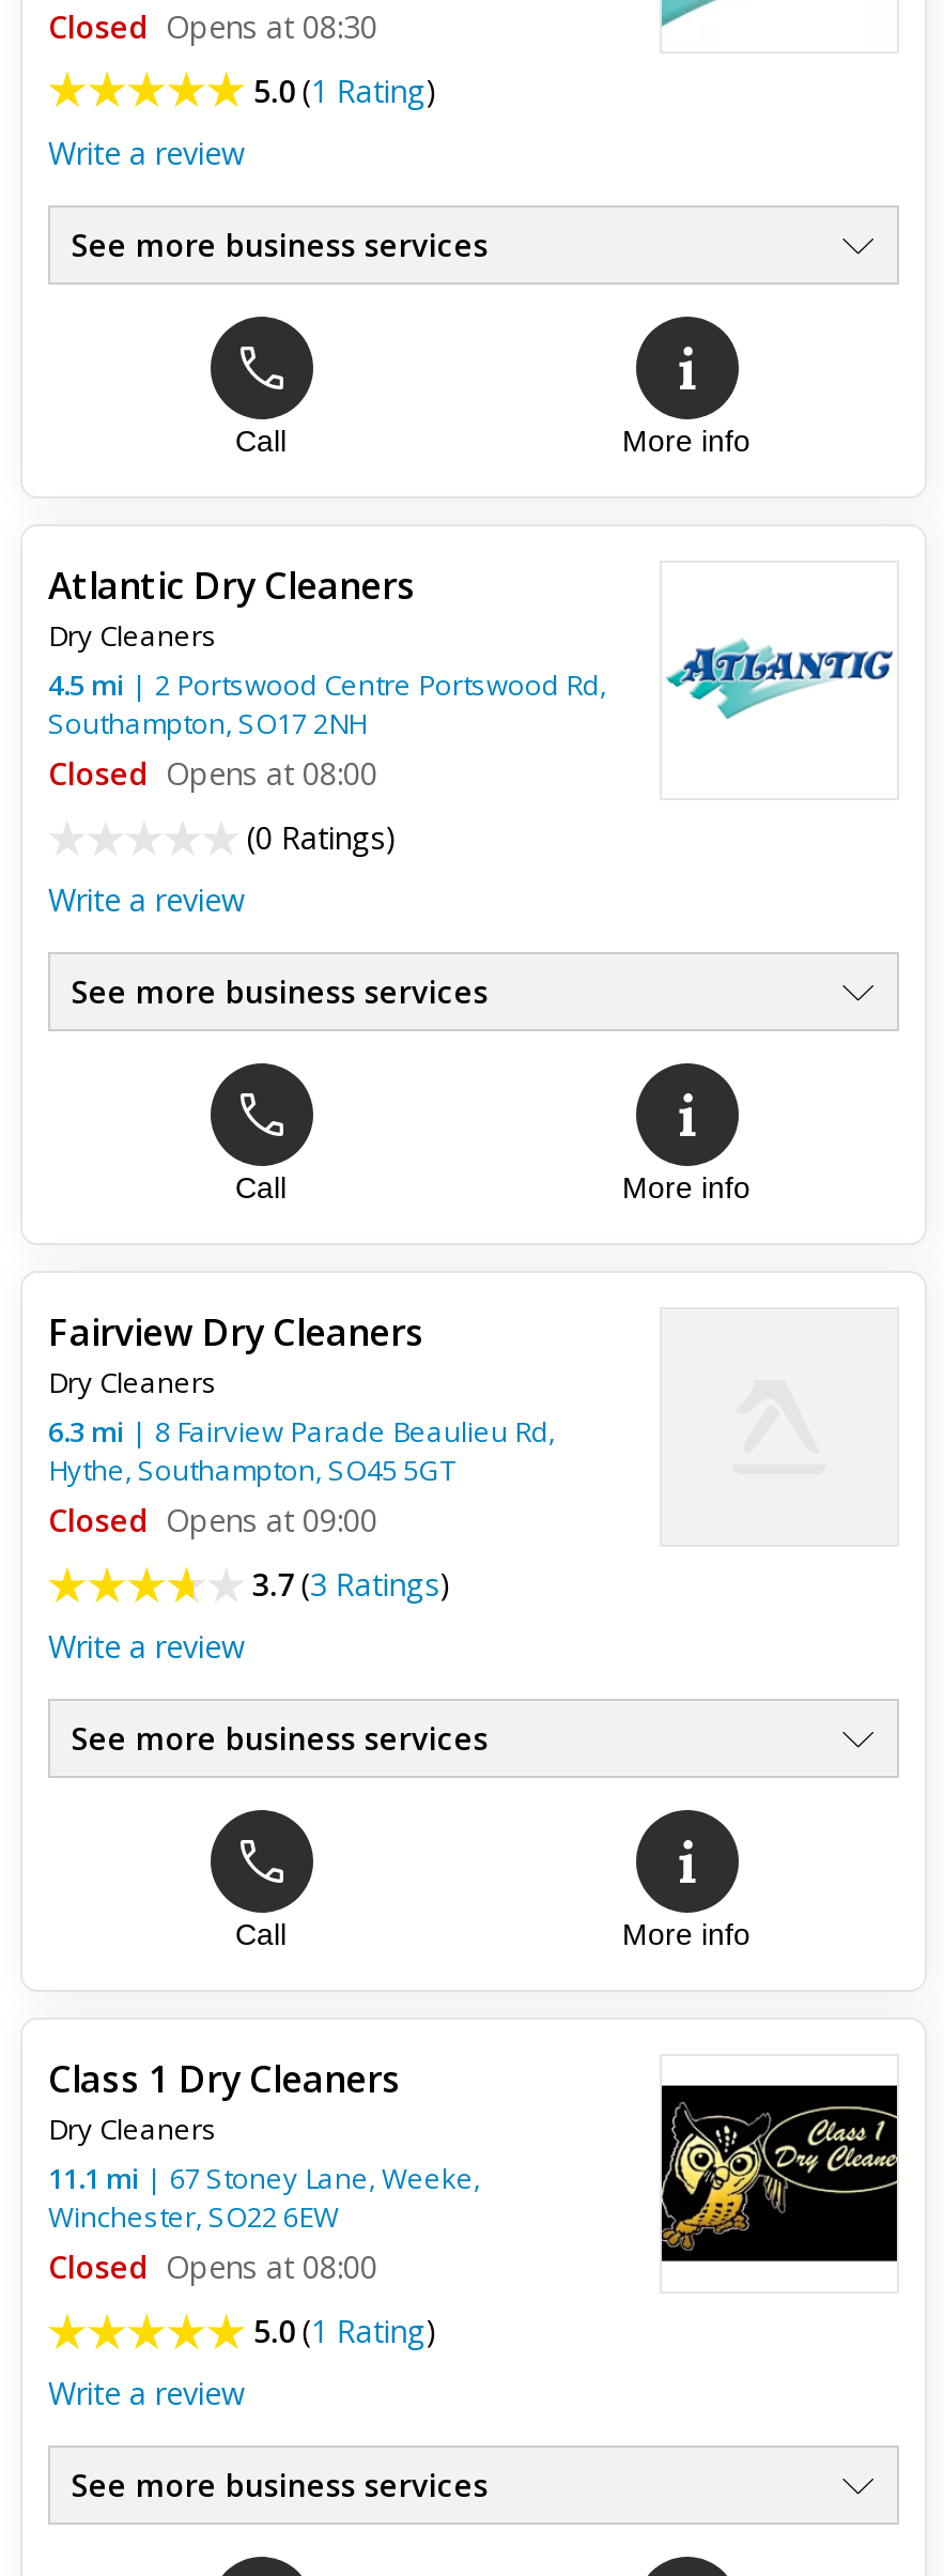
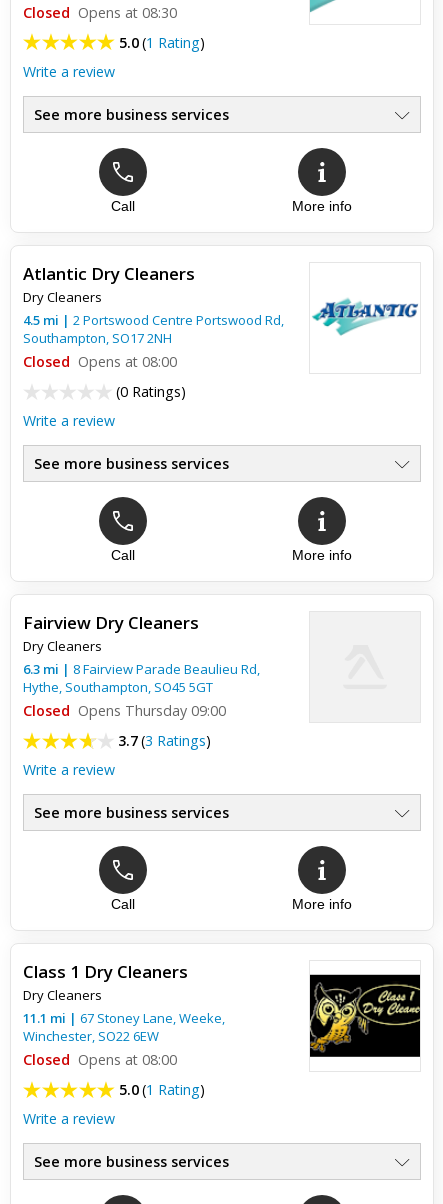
[48,1500,377,1540] Closed Opens at 09:00 -> [23,701,226,720] Closed Opens Thursday 09:00

